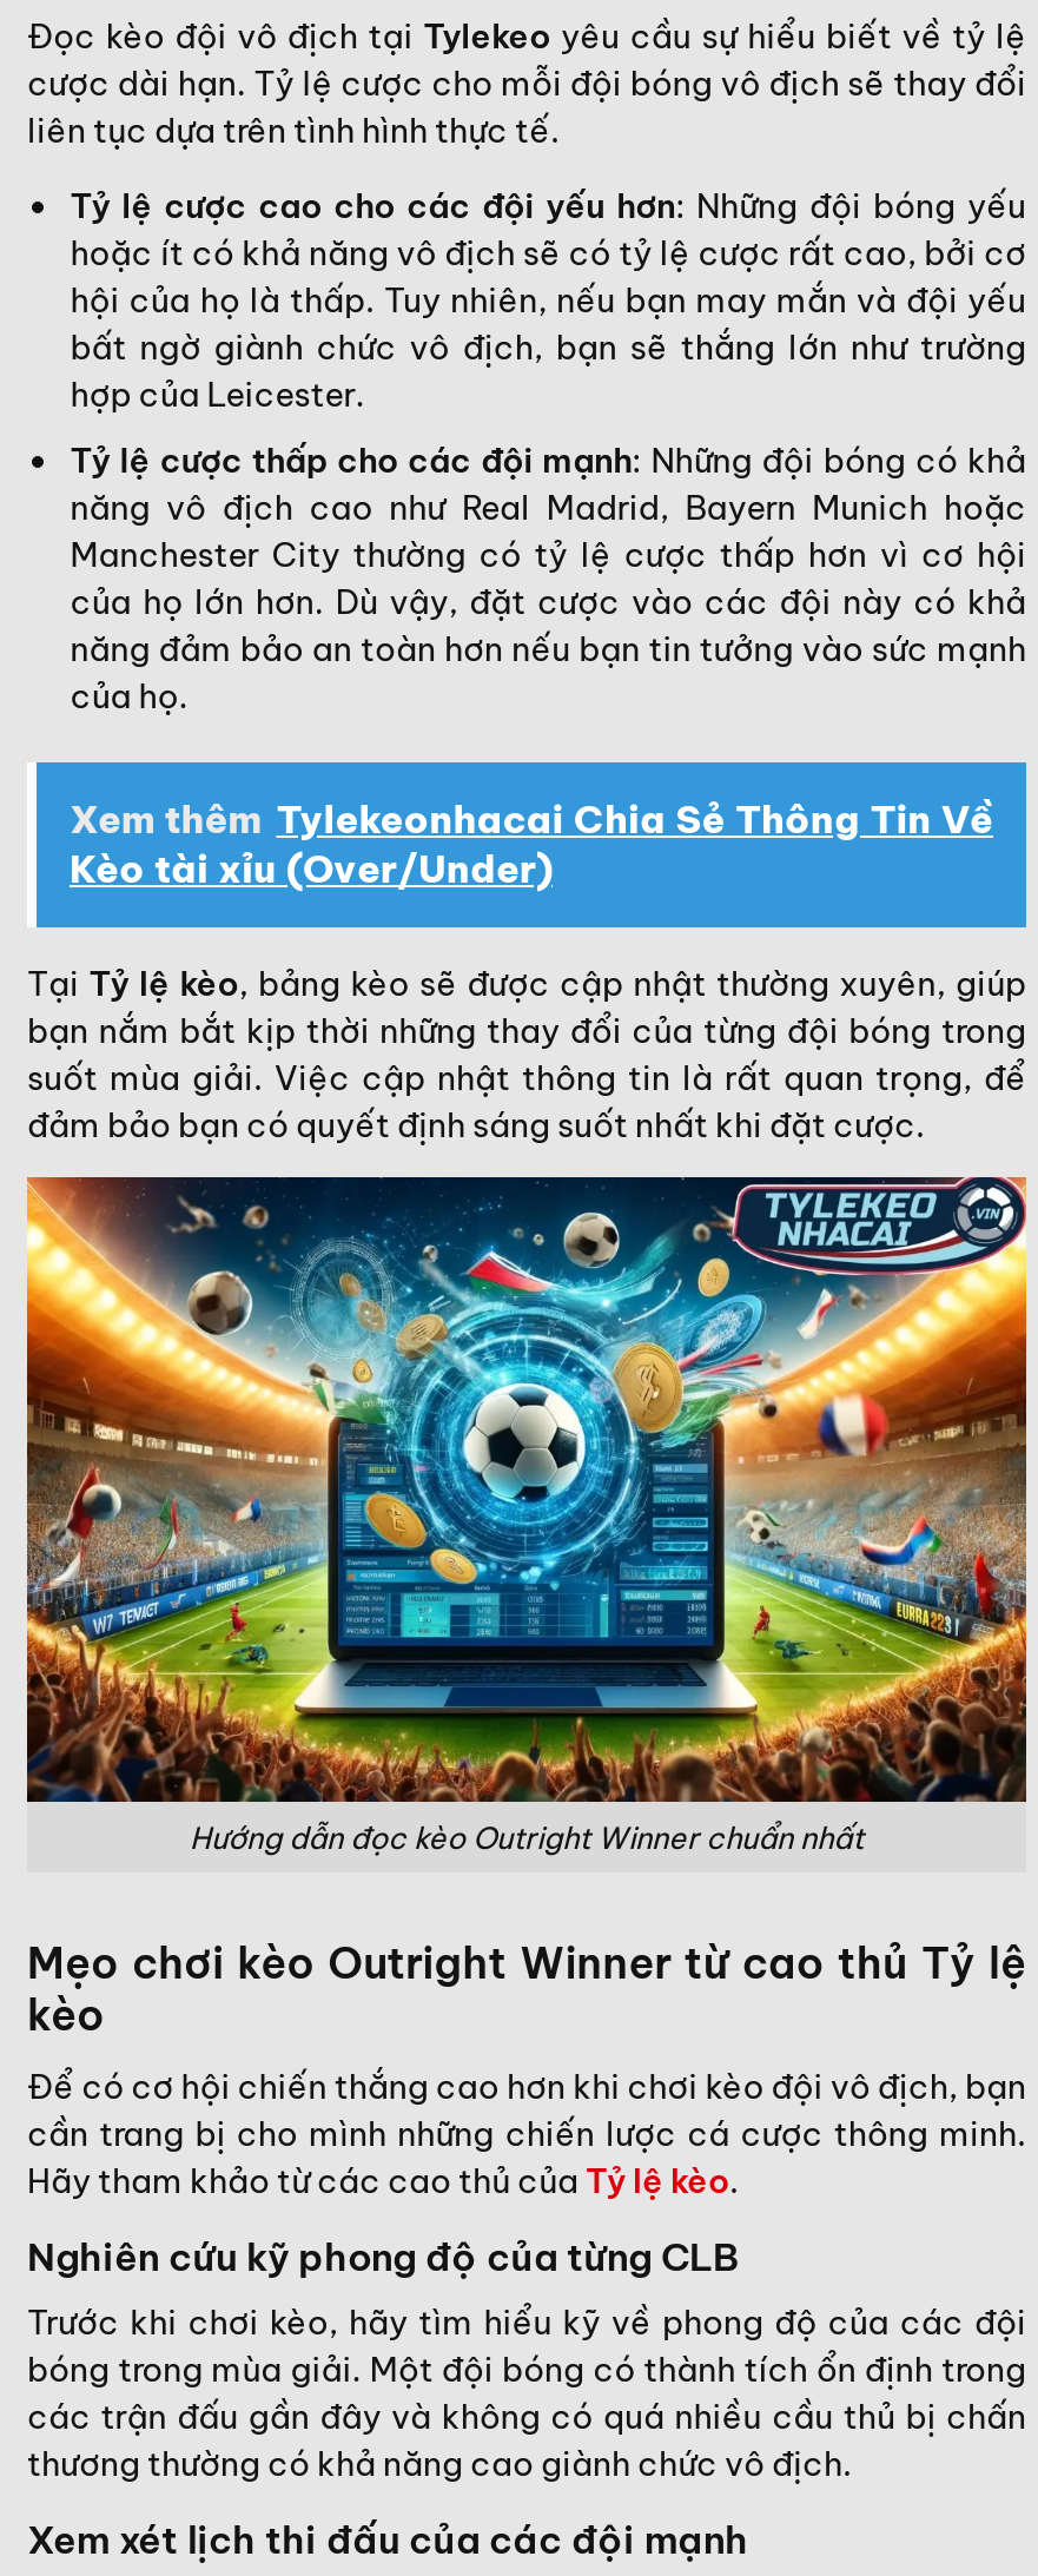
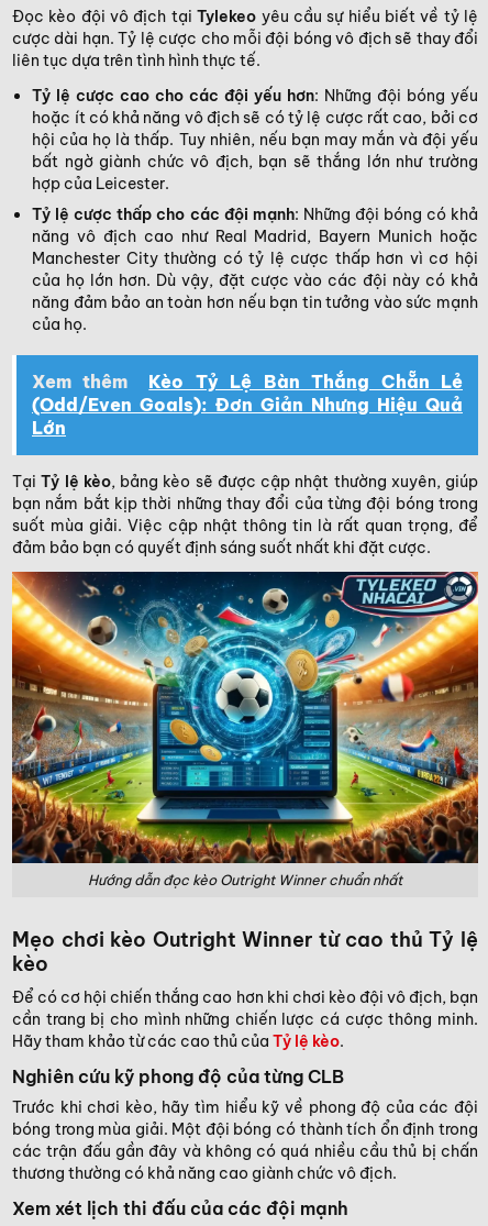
[70,794,993,891] Xem thêm Tylekeonhacai Chia Sẻ Thông Tin Về | Kèo tài xỉu (Over/Under) -> [32,371,463,439] Xem thêm | Kèo Tỷ Lệ Bàn Thắng Chẵn Lẻ | (Odd/Even Goals): Đơn Giản Nhưng Hiệu Quả | Lớn

